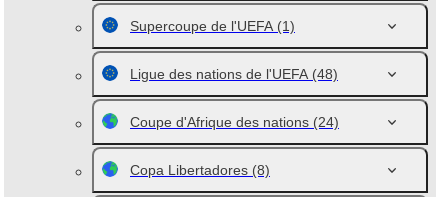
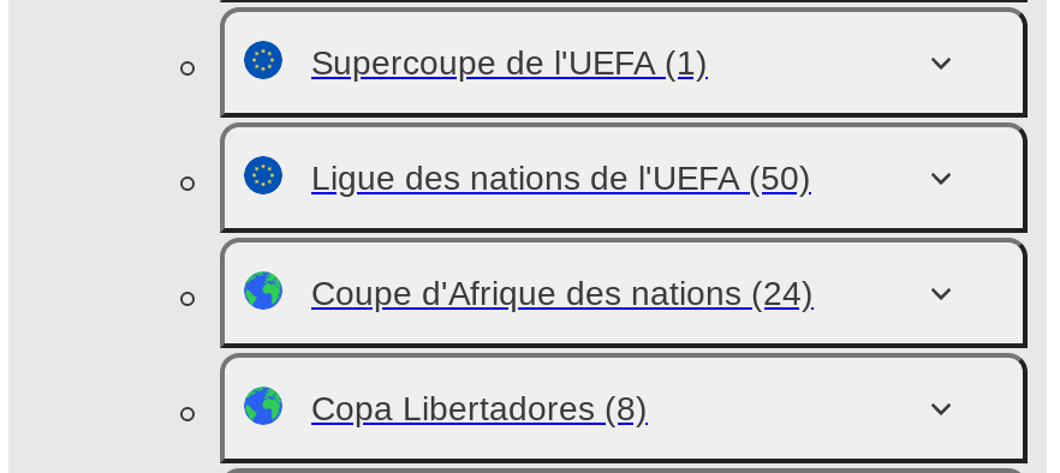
[130,66,338,82] Ligue des nations de l'UEFA (48) -> [311,158,811,197] Ligue des nations de l'UEFA (50)

